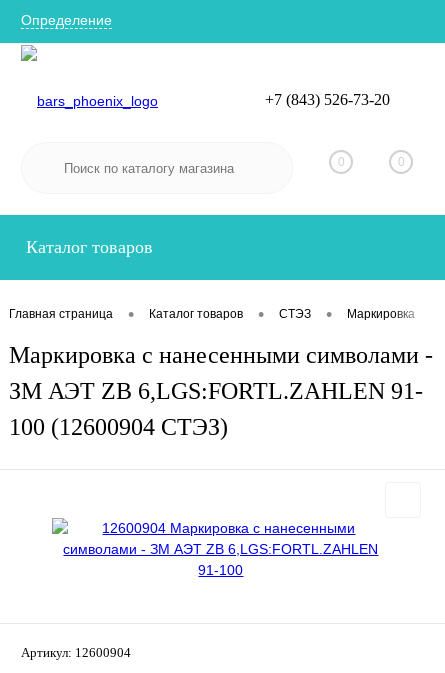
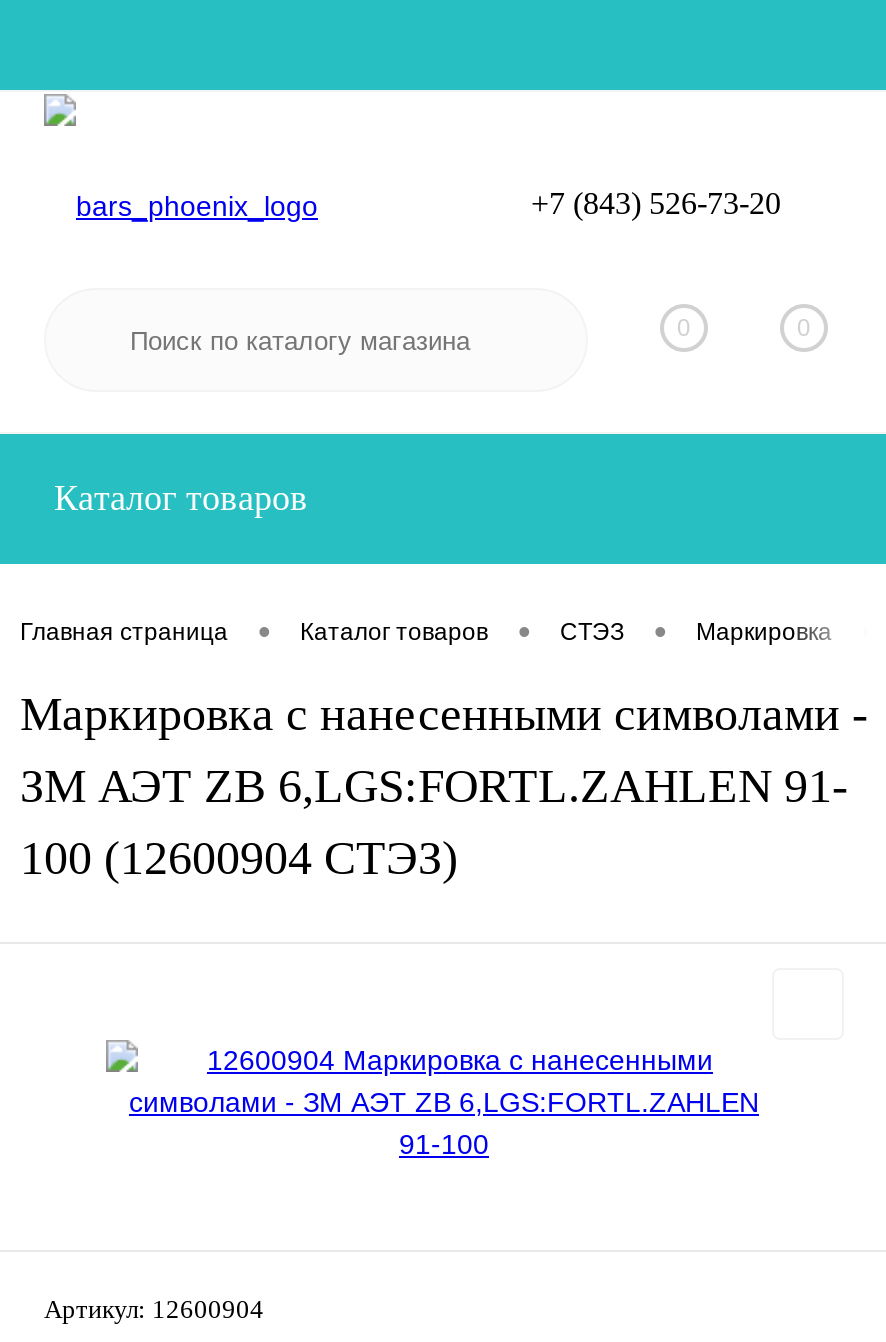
[21,12,112,28] Определение -> none

